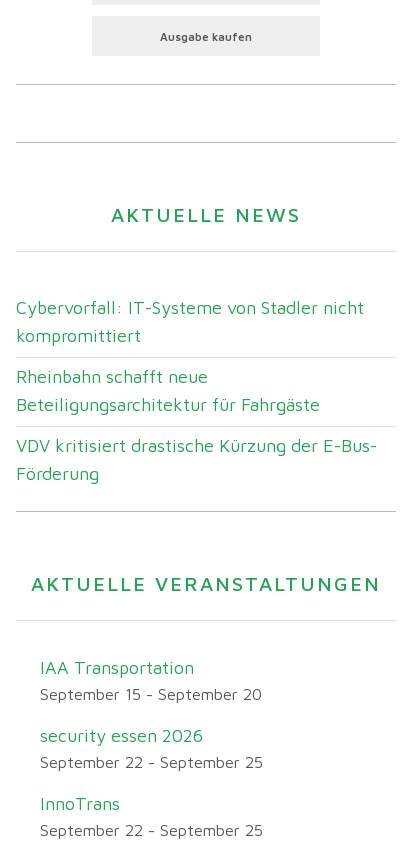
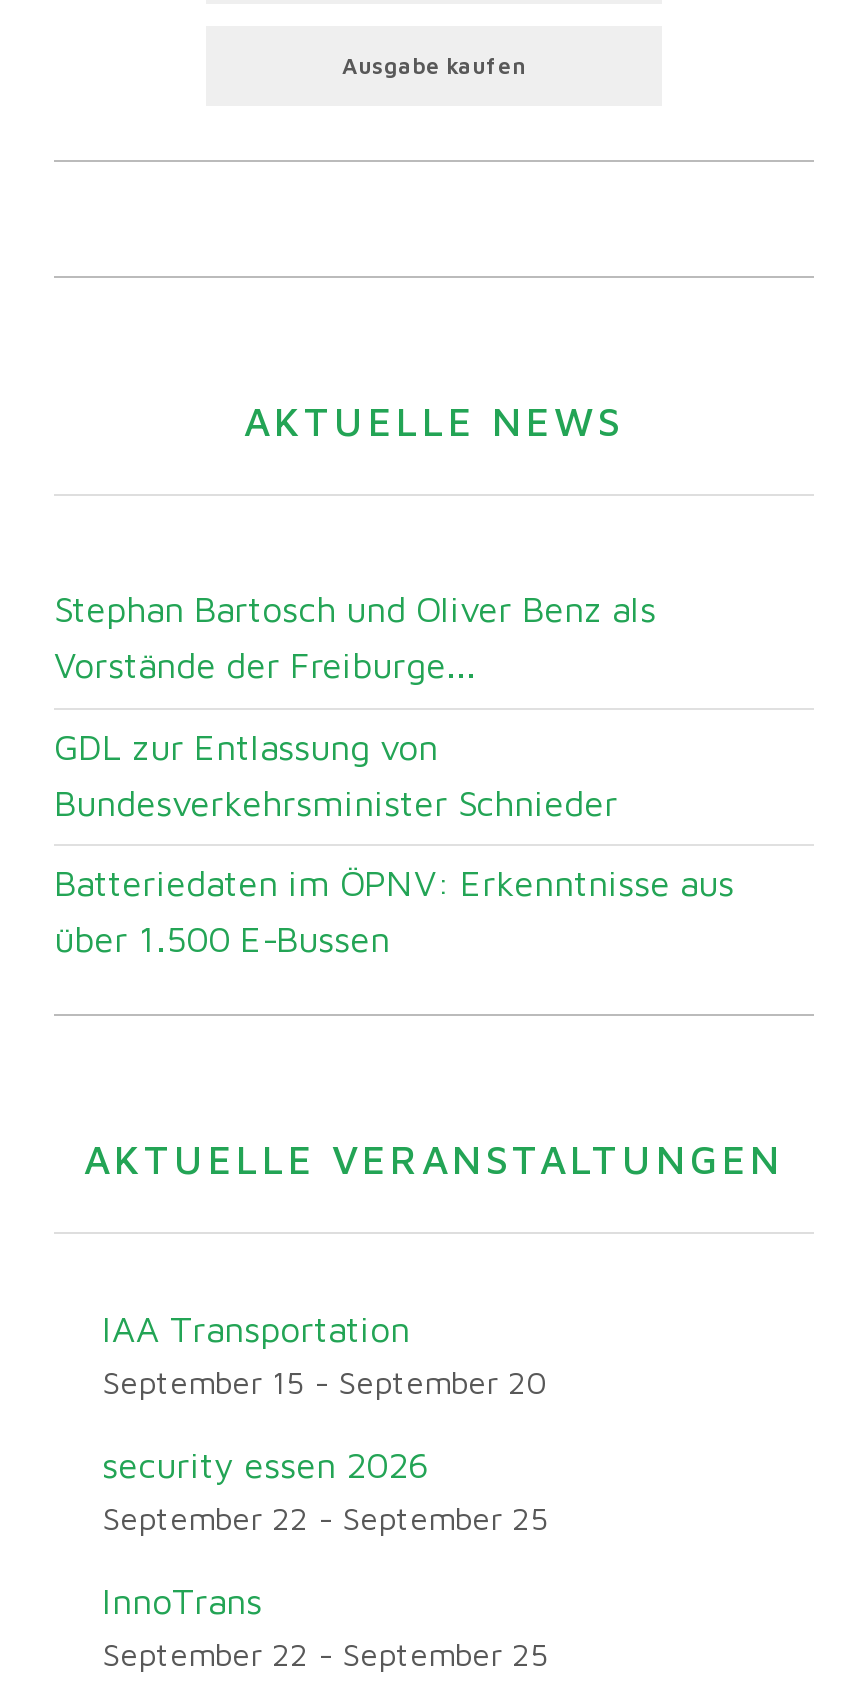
[16,297,364,346] Cybervorfall: IT-Systeme von Stadler nicht | kompromittiert -> [54,588,656,686] Stephan Bartosch und Oliver Benz als | Vorstände der Freiburge...
[16,366,320,415] Rheinbahn schafft neue | Beteiligungsarchitektur für Fahrgäste -> [54,725,618,823] GDL zur Entlassung von | Bundesverkehrsminister Schnieder
[16,435,377,484] VDV kritisiert drastische Kürzung der E-Bus- | Förderung -> [54,863,734,961] Batteriedaten im ÖPNV: Erkenntnisse aus | über 1.500 E-Bussen

